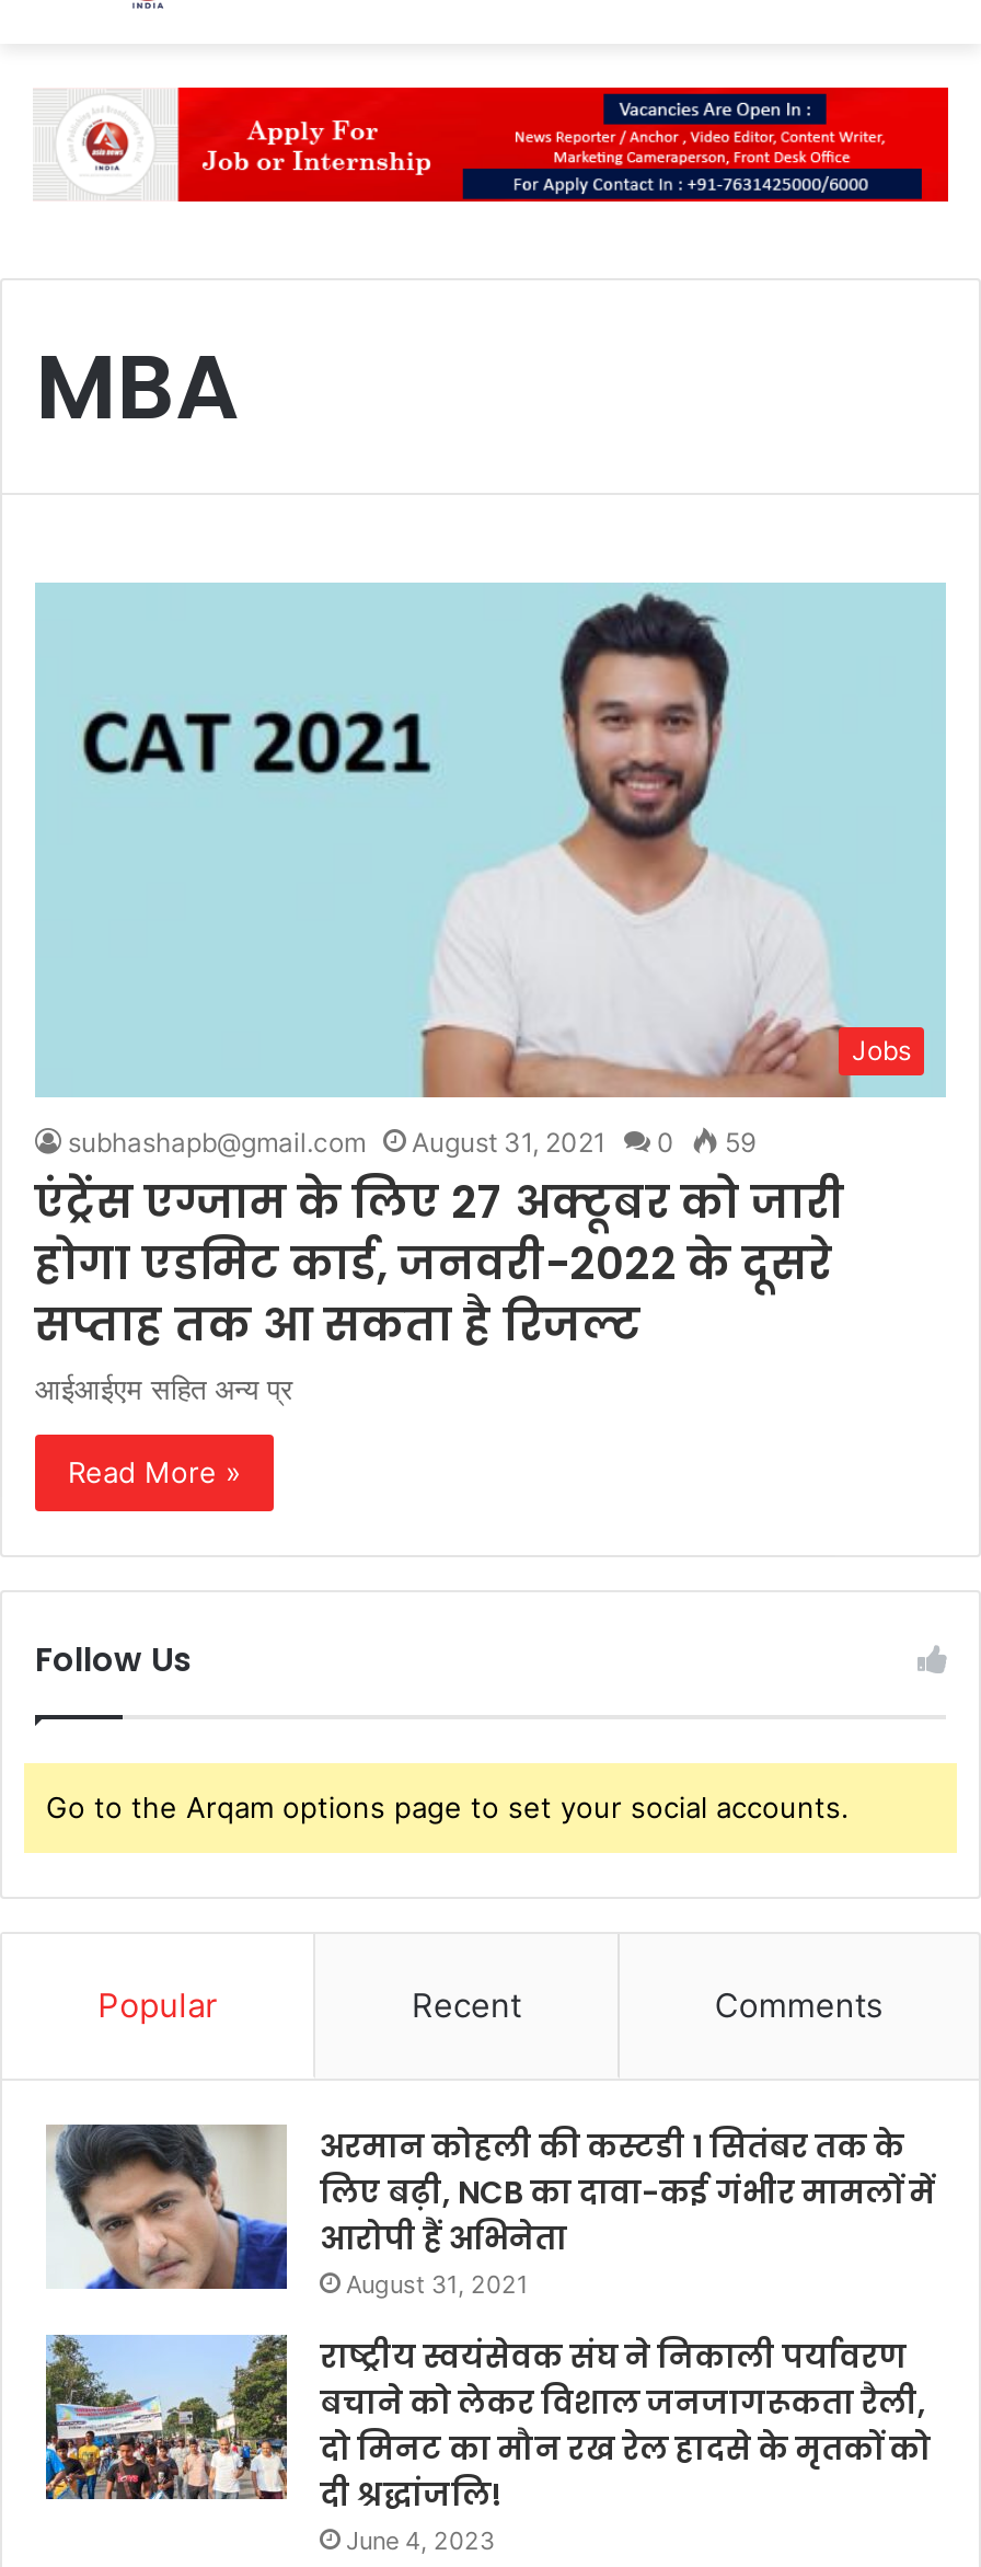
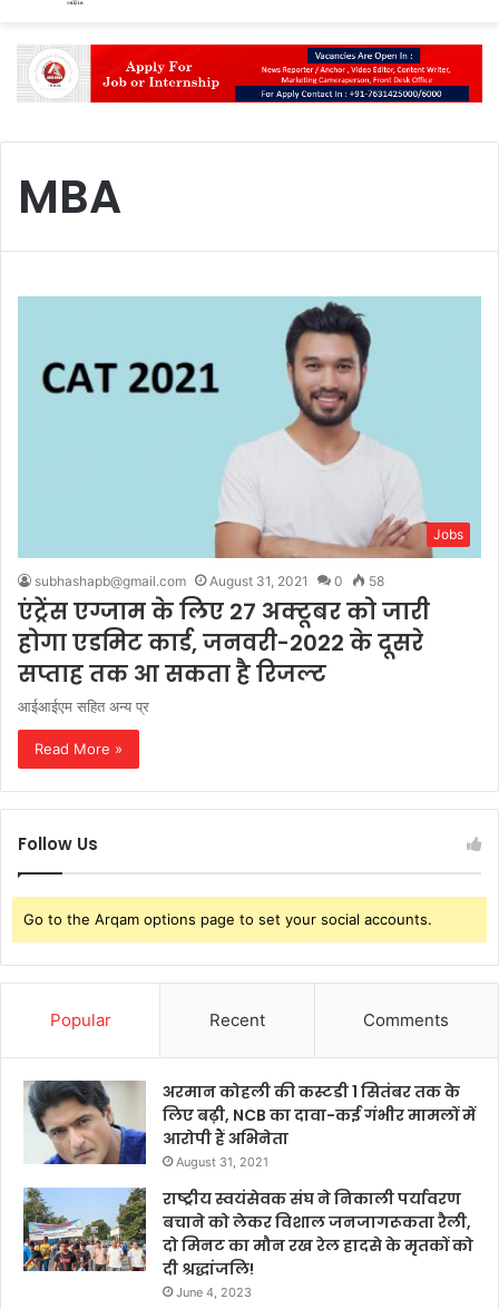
[68,1125,755,1158] subhashapb@gmail.com August 31, 2021 0 59 -> [35,572,384,589] subhashapb@gmail.com August 31, 2021 0 58

